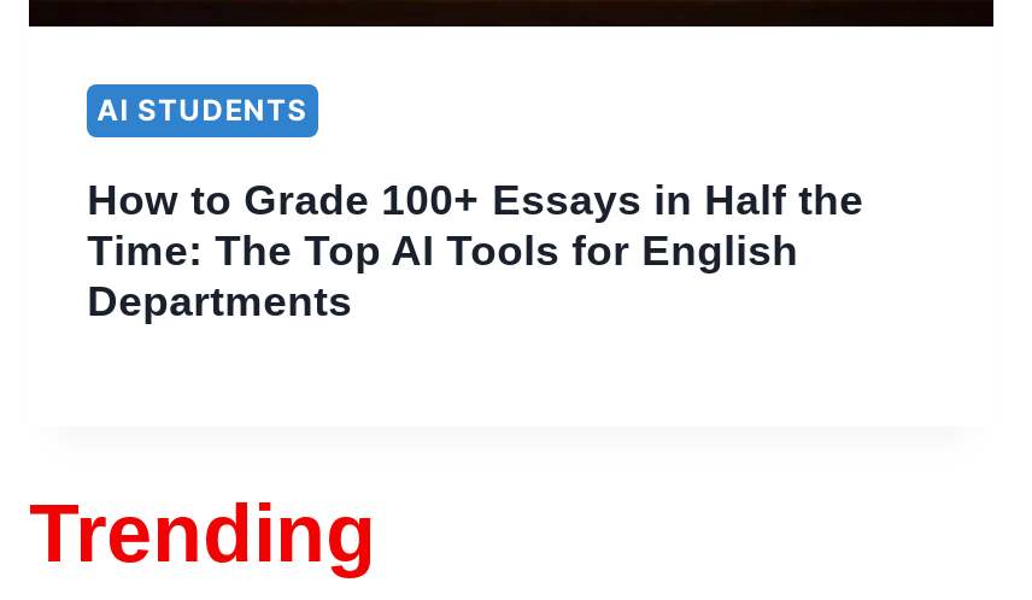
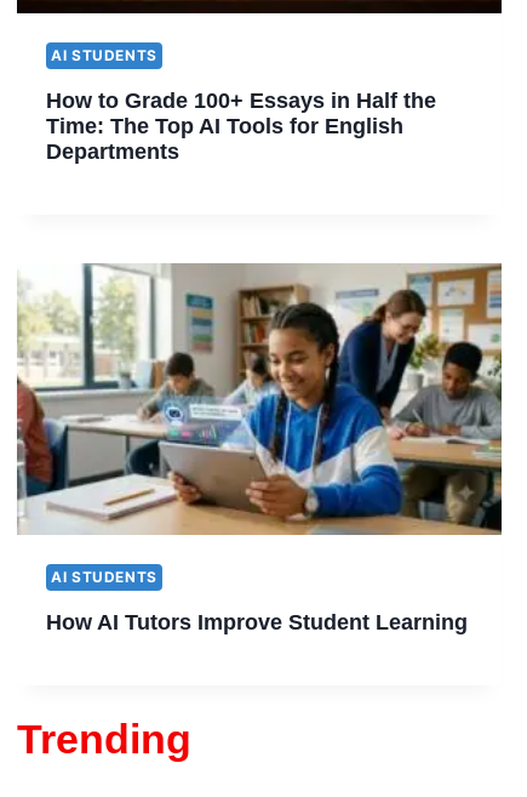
none -> [16,262,503,635] [image] | AI STUDENTS | How AI Tutors Improve Student Learning

